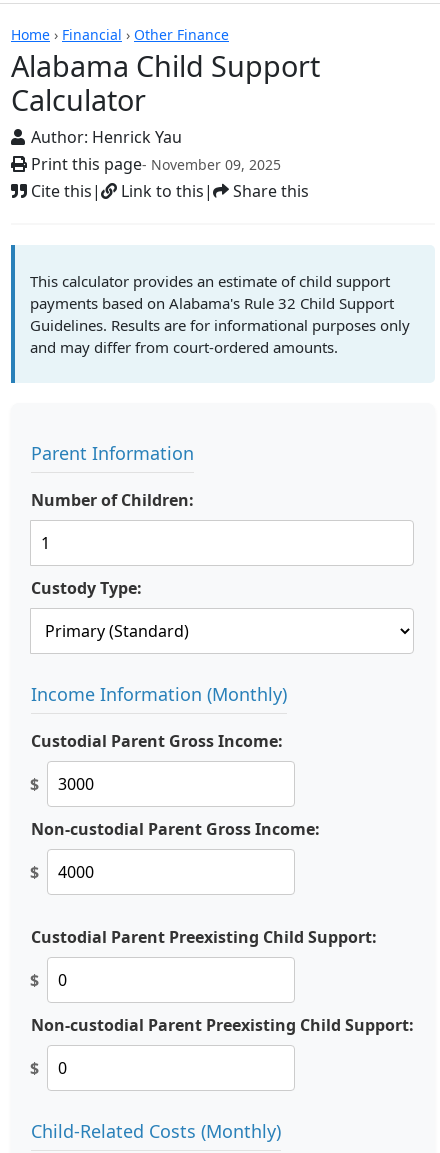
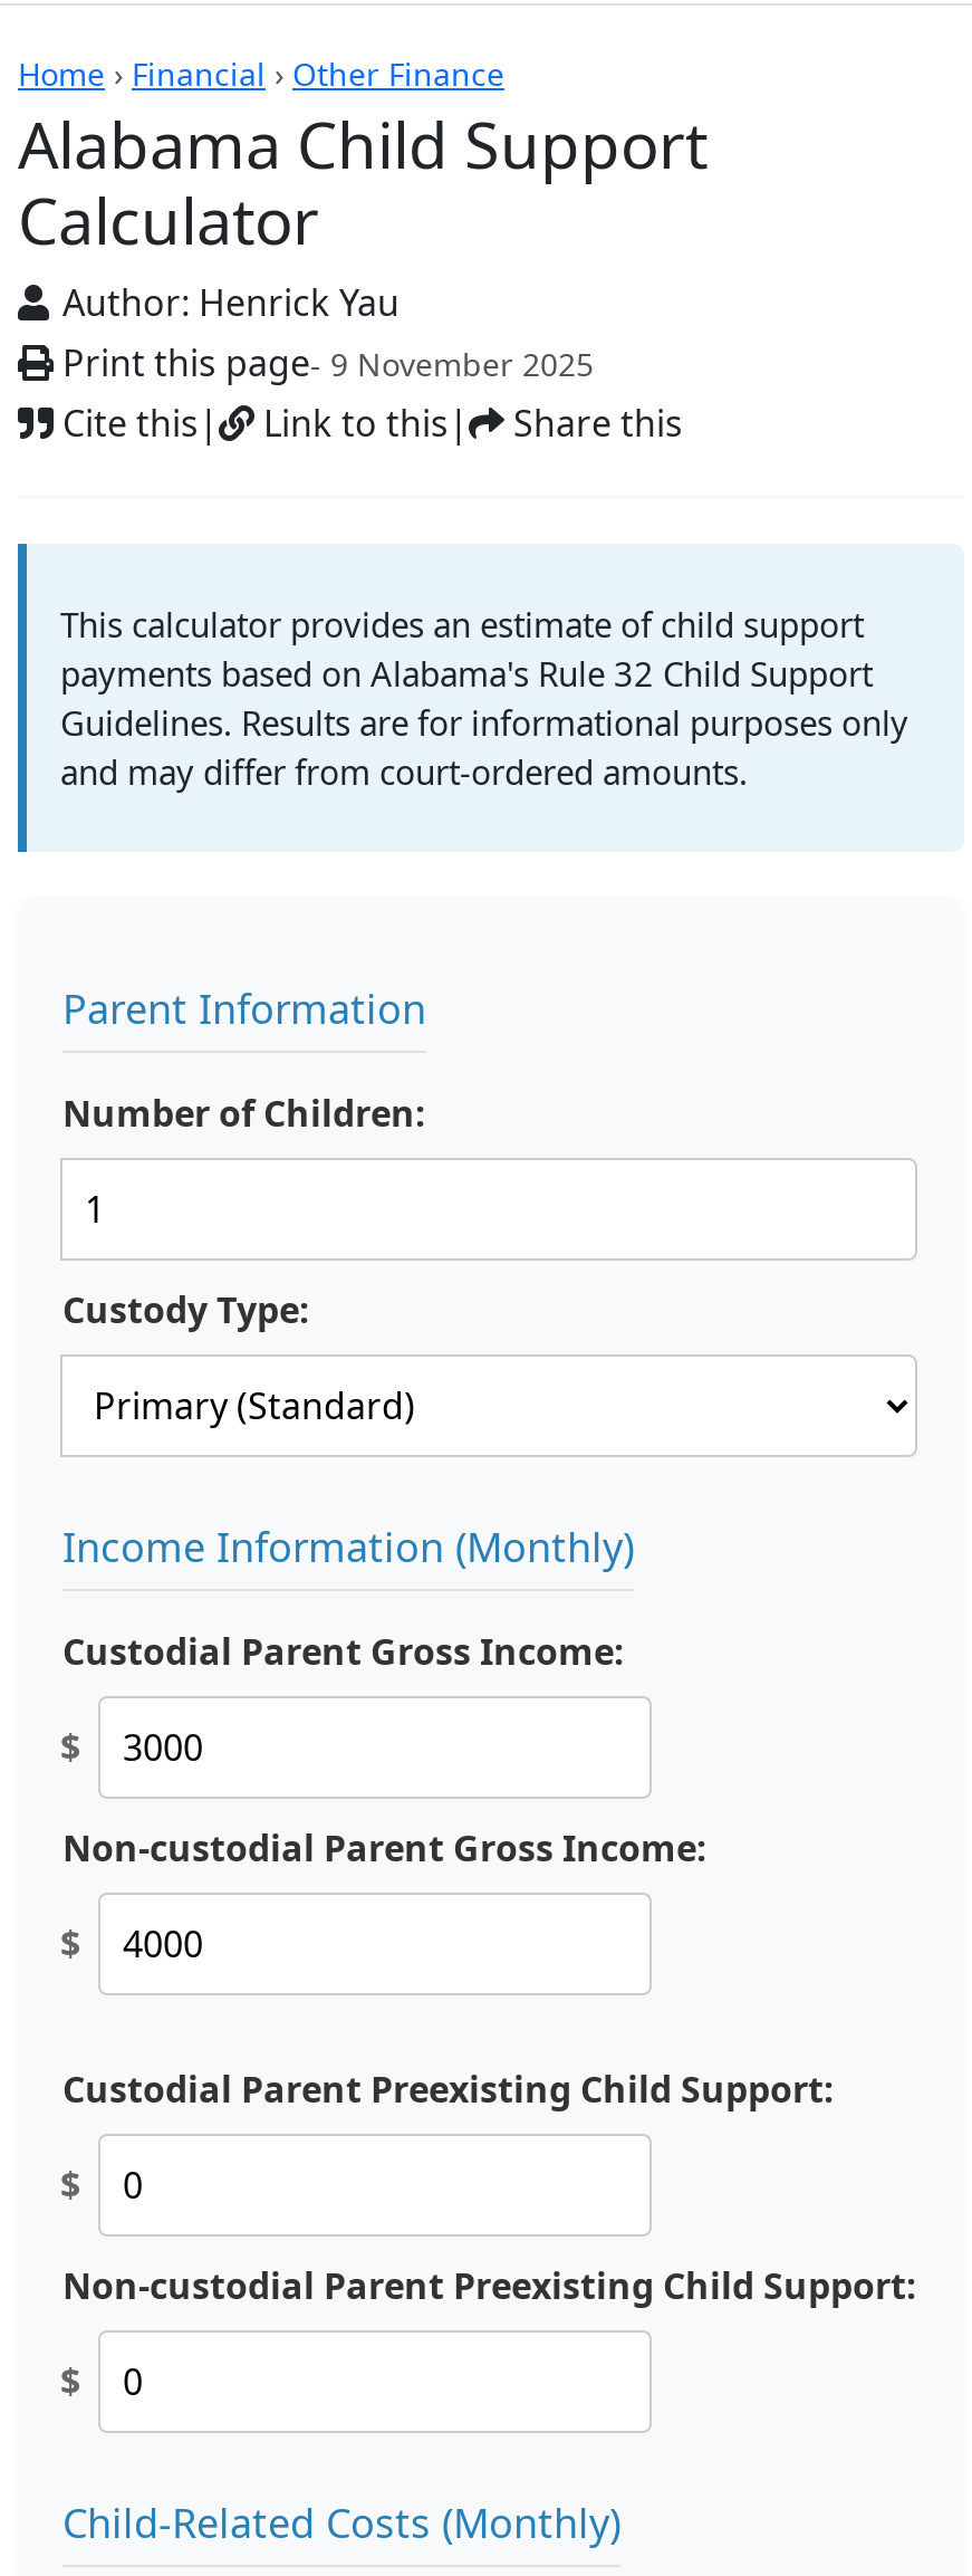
[27,153,281,175] Print this page - November 09, 2025 -> [54,338,594,387] Print this page - 9 November 2025

